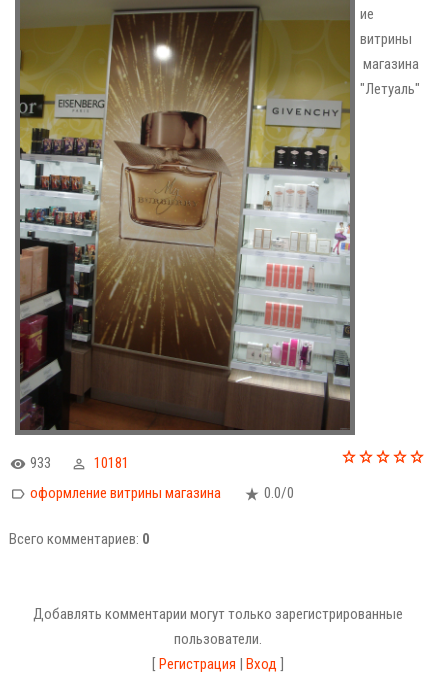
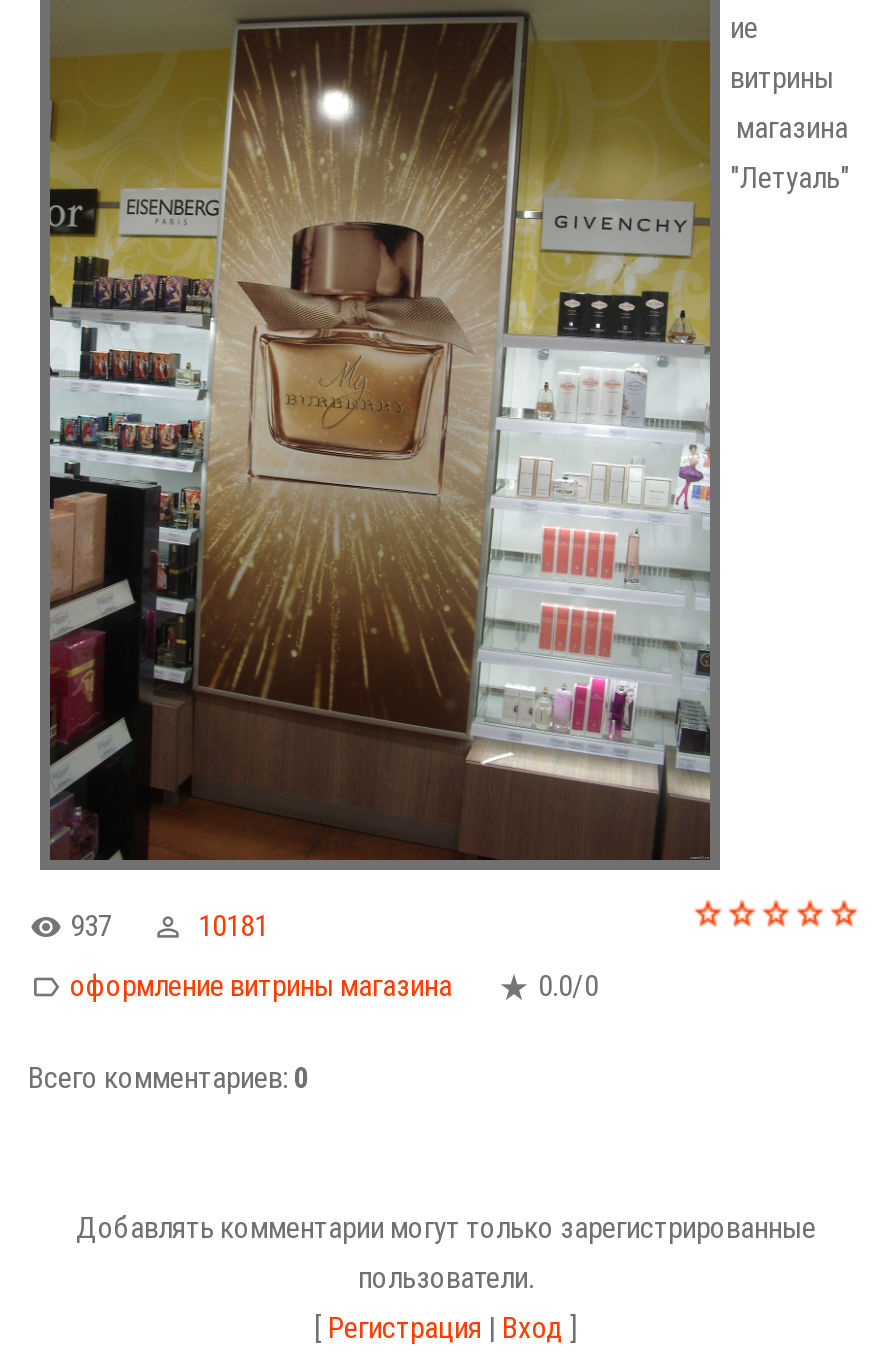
[30,454,51,472] 933 -> [70,908,112,944] 937

